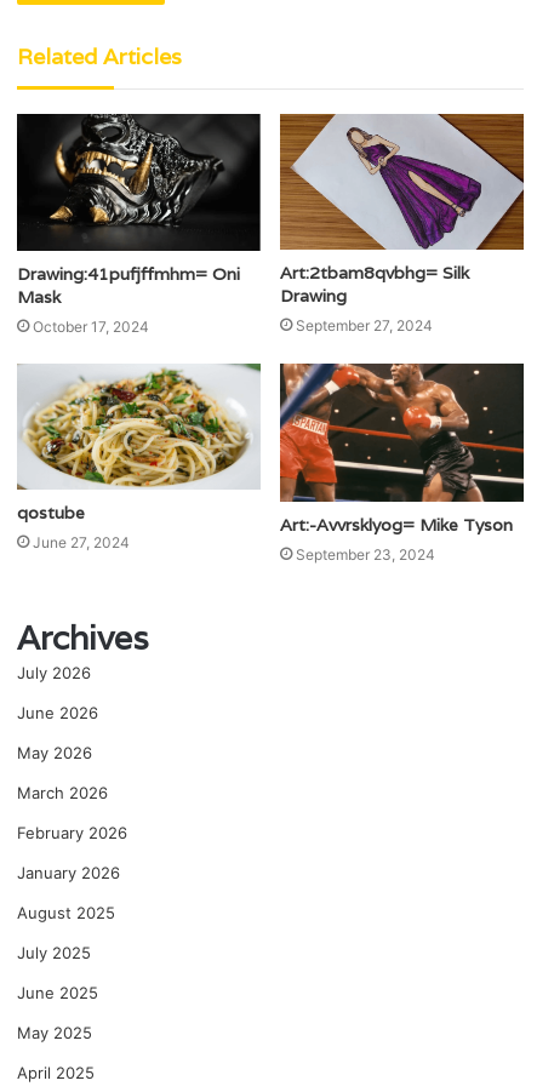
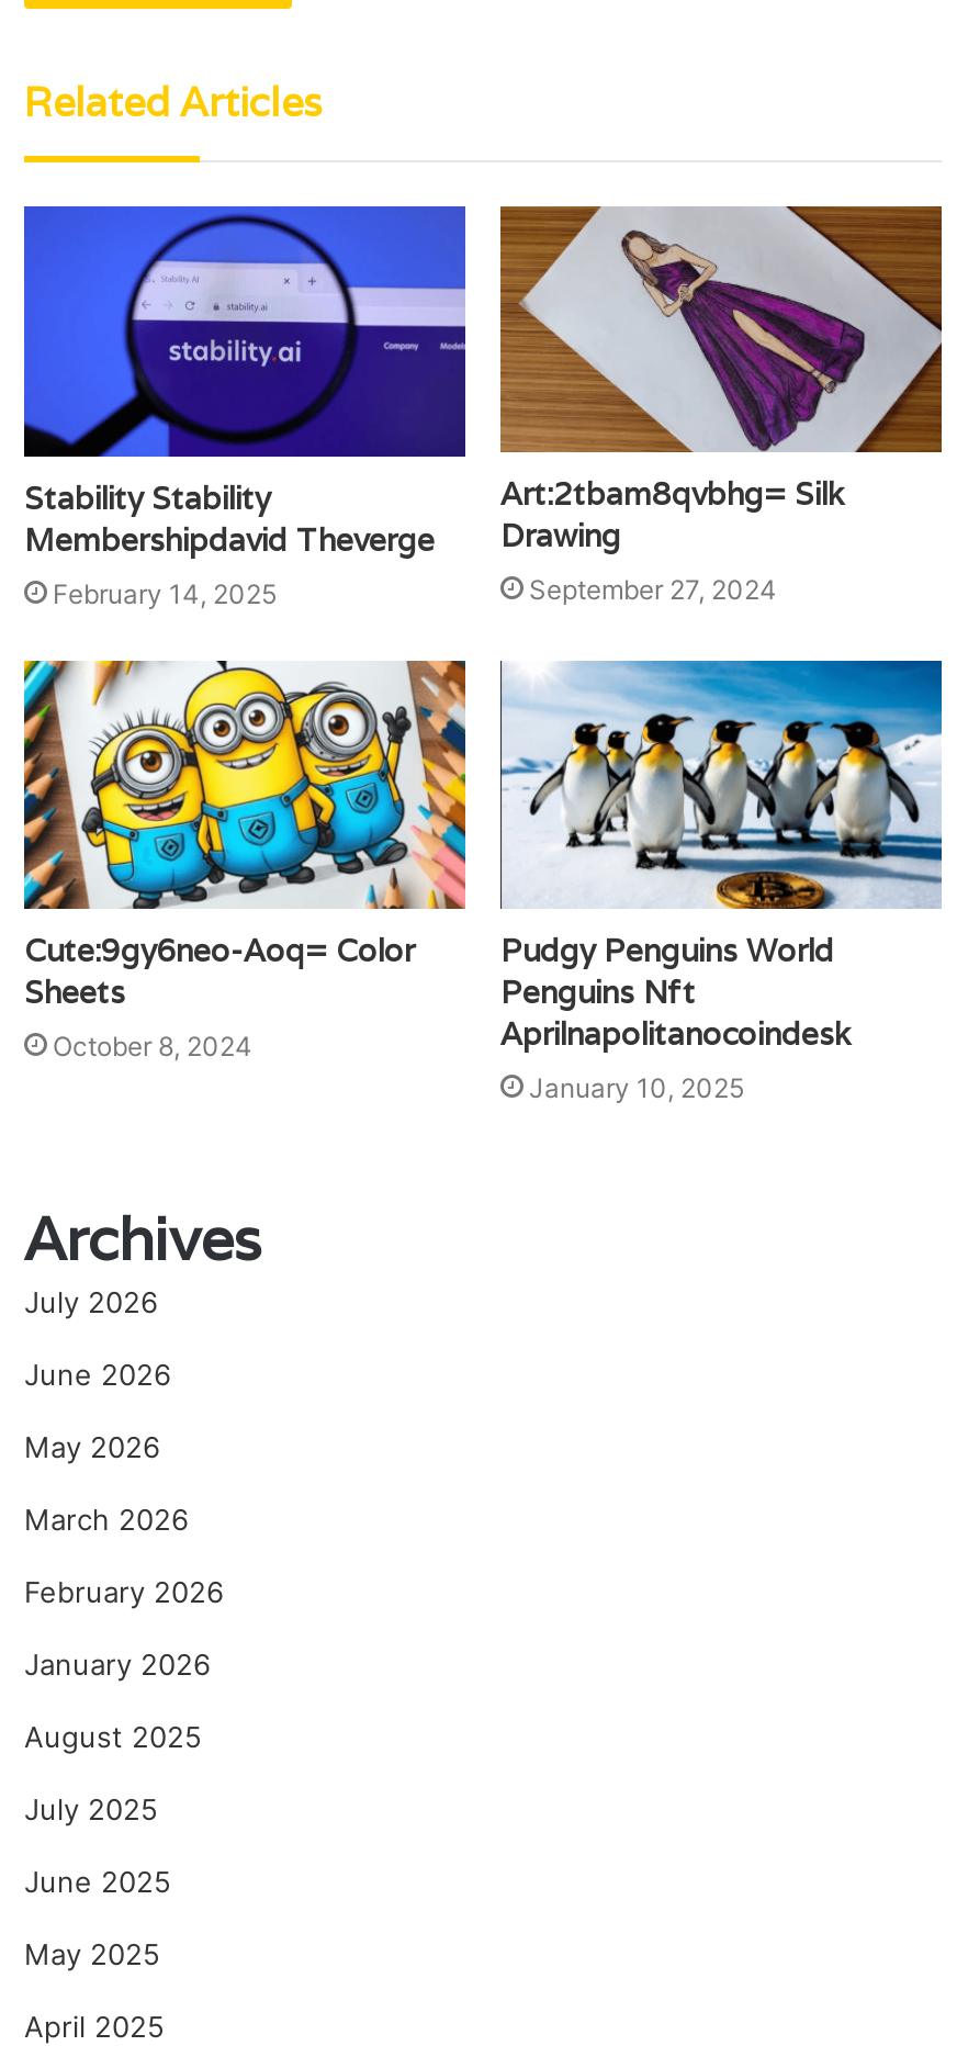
[16,113,262,336] [image] | Drawing:41pufjffmhm= Oni | Mask | October 17, 2024 -> [22,204,468,610] [image] | Stability Stability | Membershipdavid Theverge | February 14, 2025
[17,362,261,552] [image] | qostube | June 27, 2024 -> [22,659,468,1063] [image] | Cute:9gy6neo-Aoq= Color | Sheets | October 8, 2024
[279,362,525,563] [image] | Art:-Avvrsklyog= Mike Tyson | September 23, 2024 -> [500,659,944,1105] [image] | Pudgy Penguins World | Penguins Nft | Aprilnapolitanocoindesk | January 10, 2025

